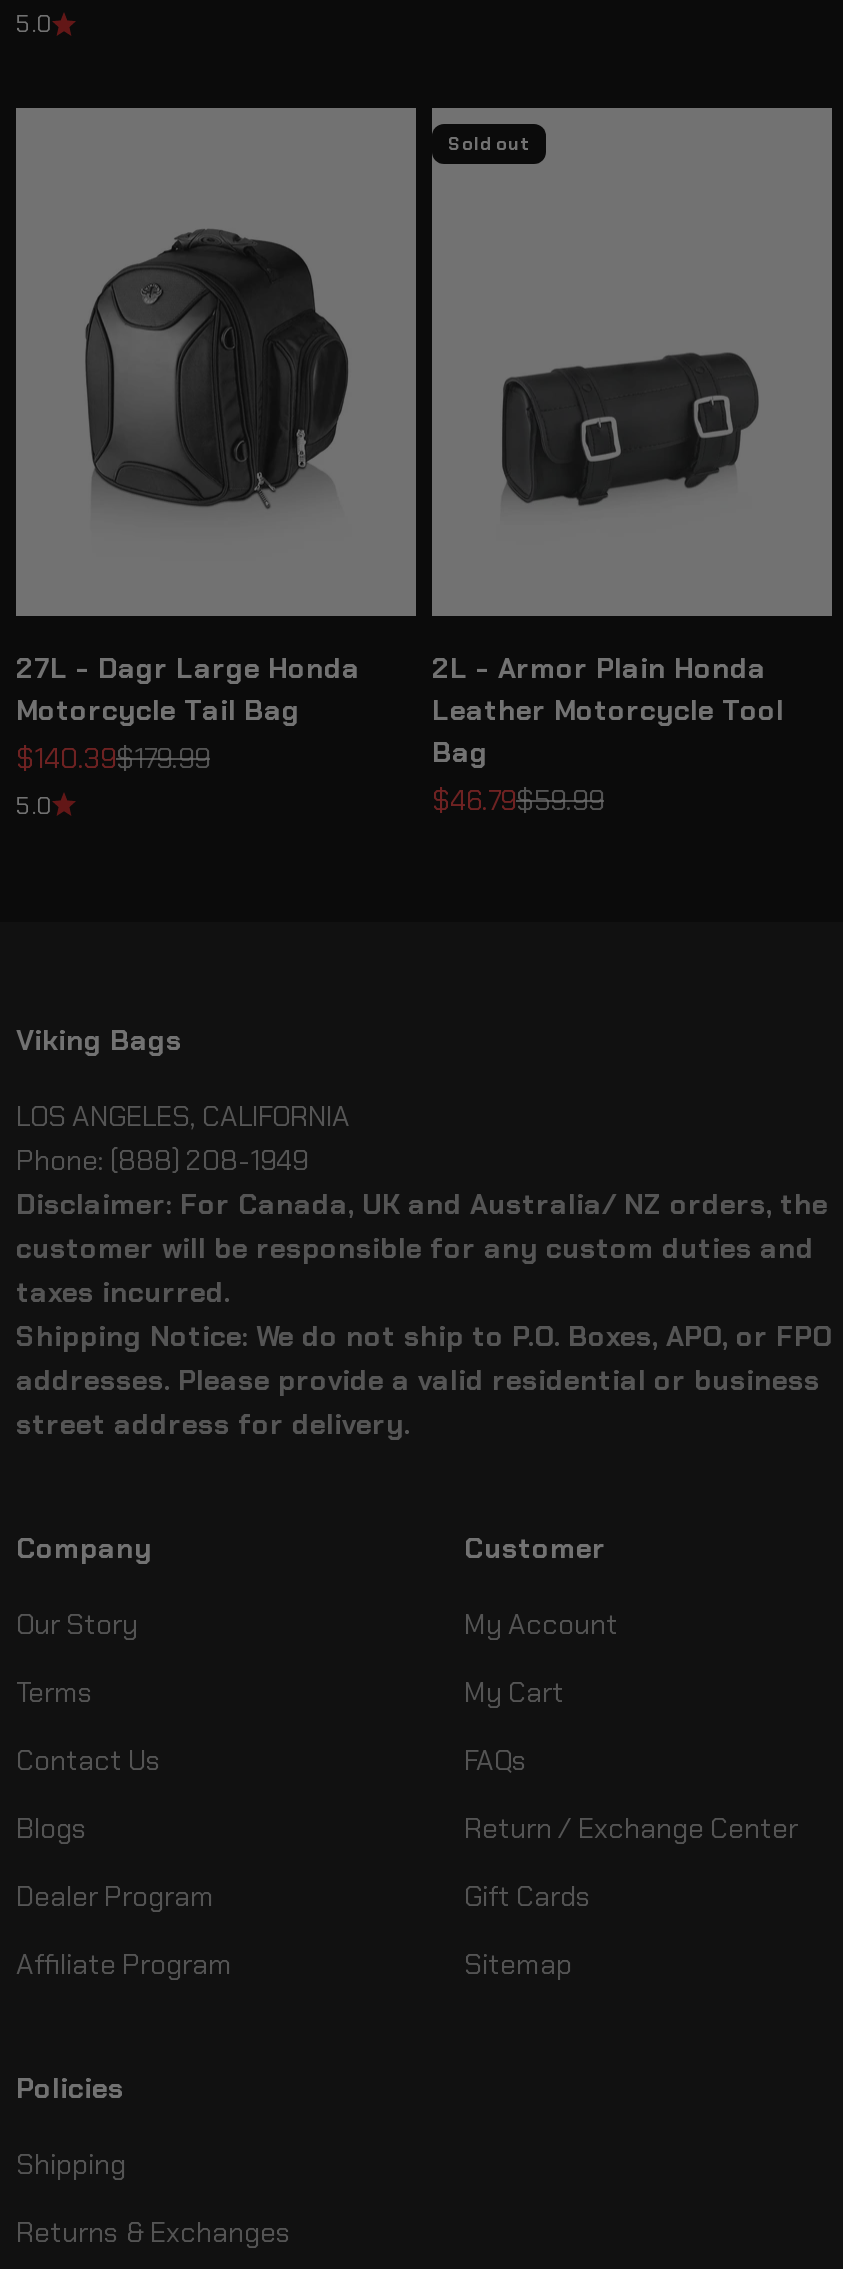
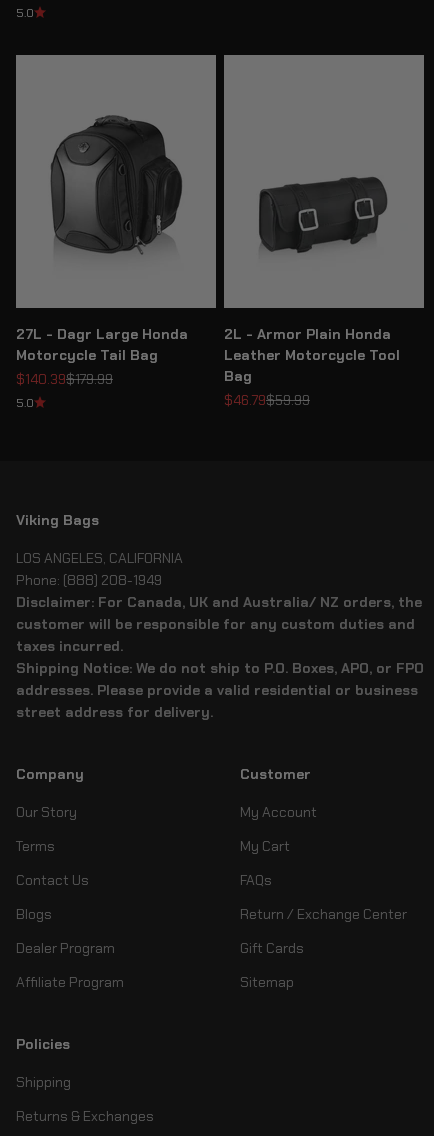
[448,133,530,157] Sold out -> none

